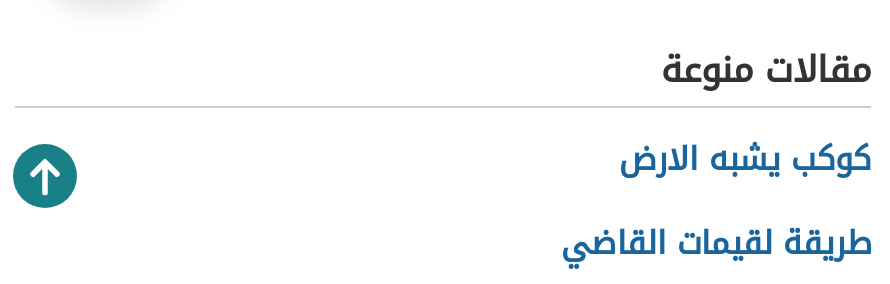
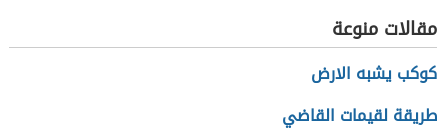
[11,142,79,210] [image] -> none

